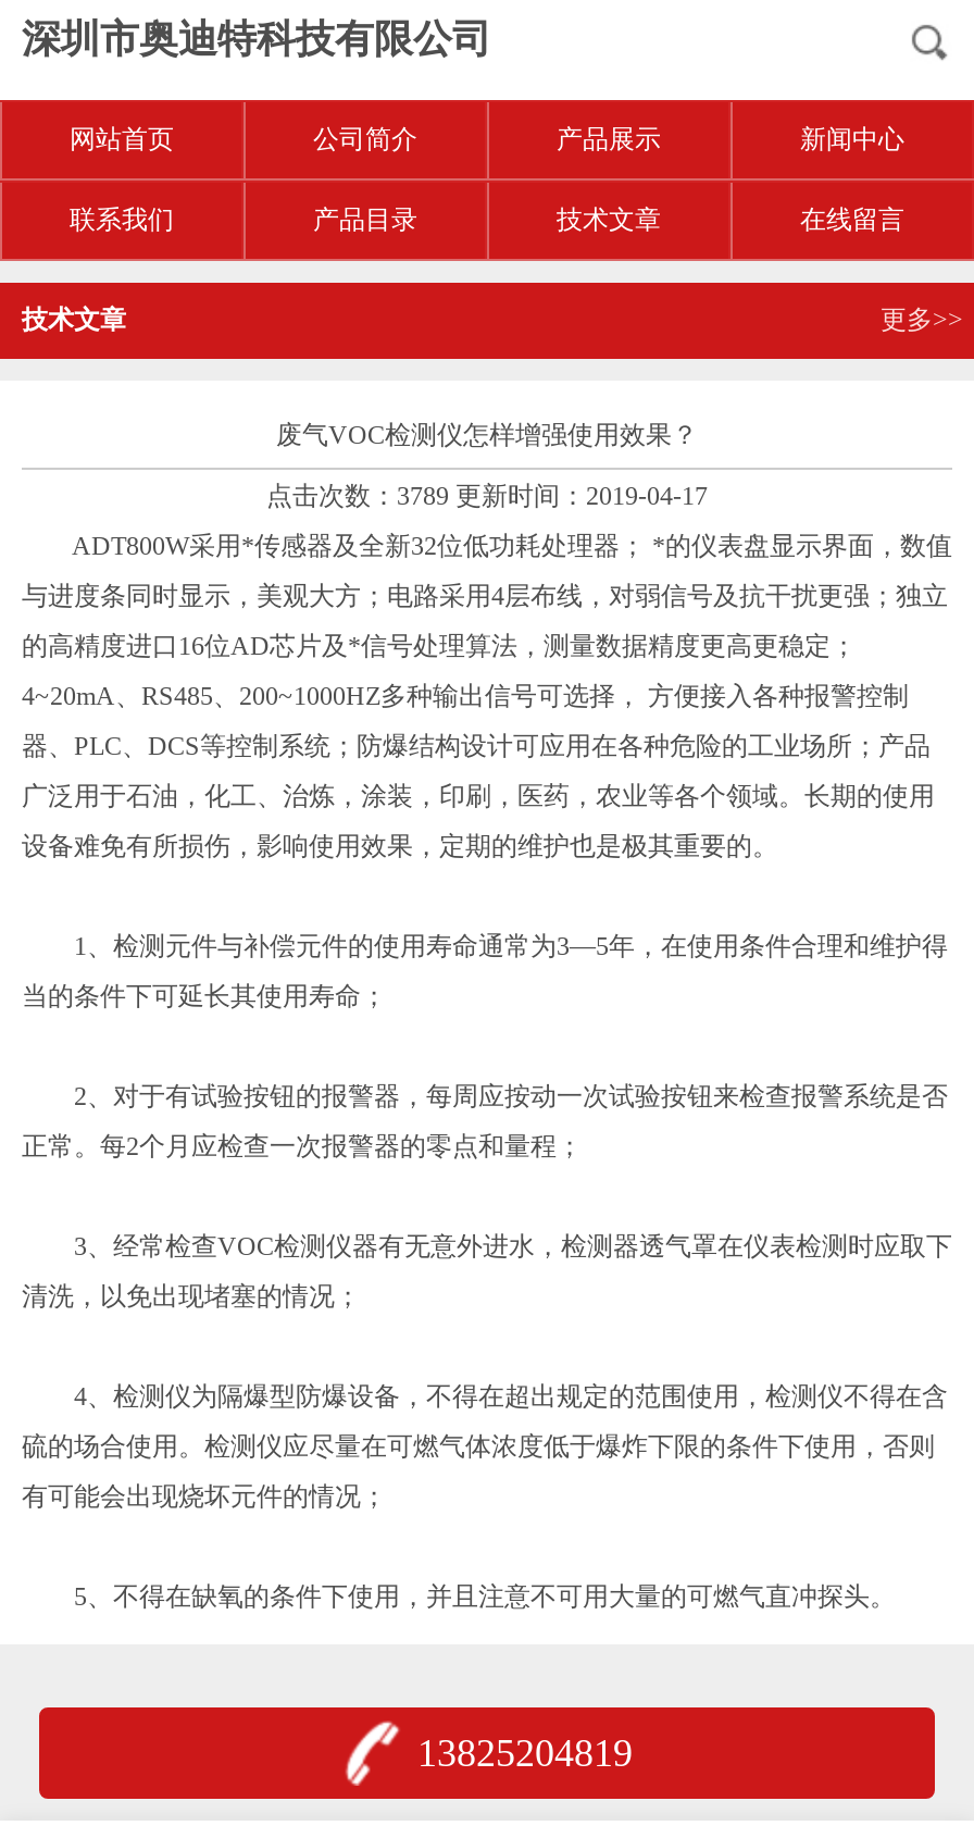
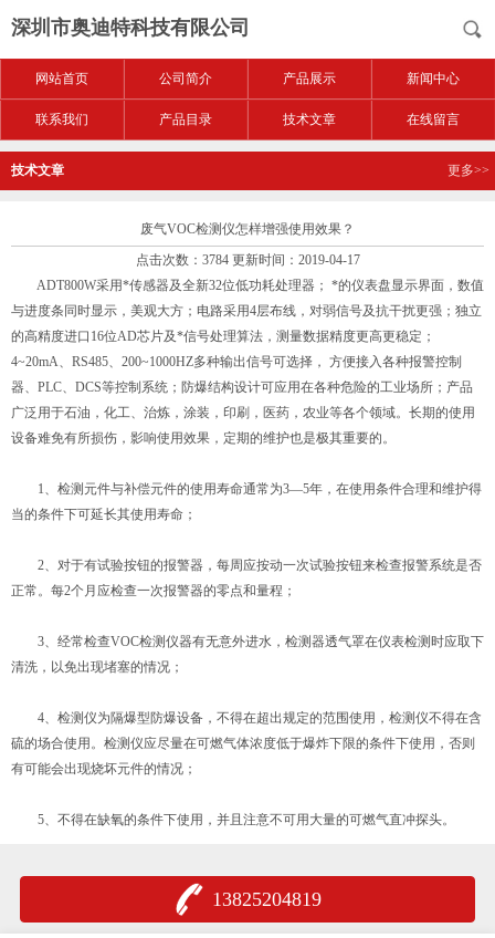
[266,481,708,511] 点击次数：3789 更新时间：2019-04-17 -> [135,252,360,268] 点击次数：3784 更新时间：2019-04-17

